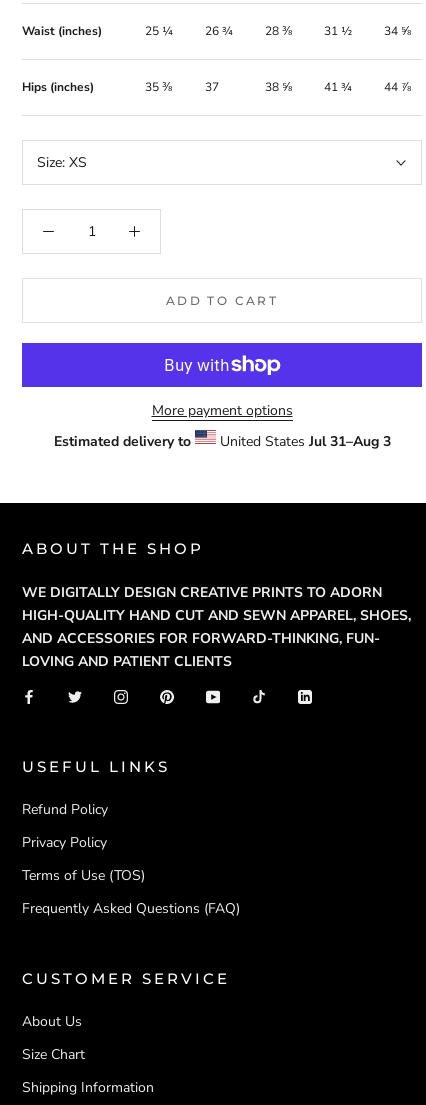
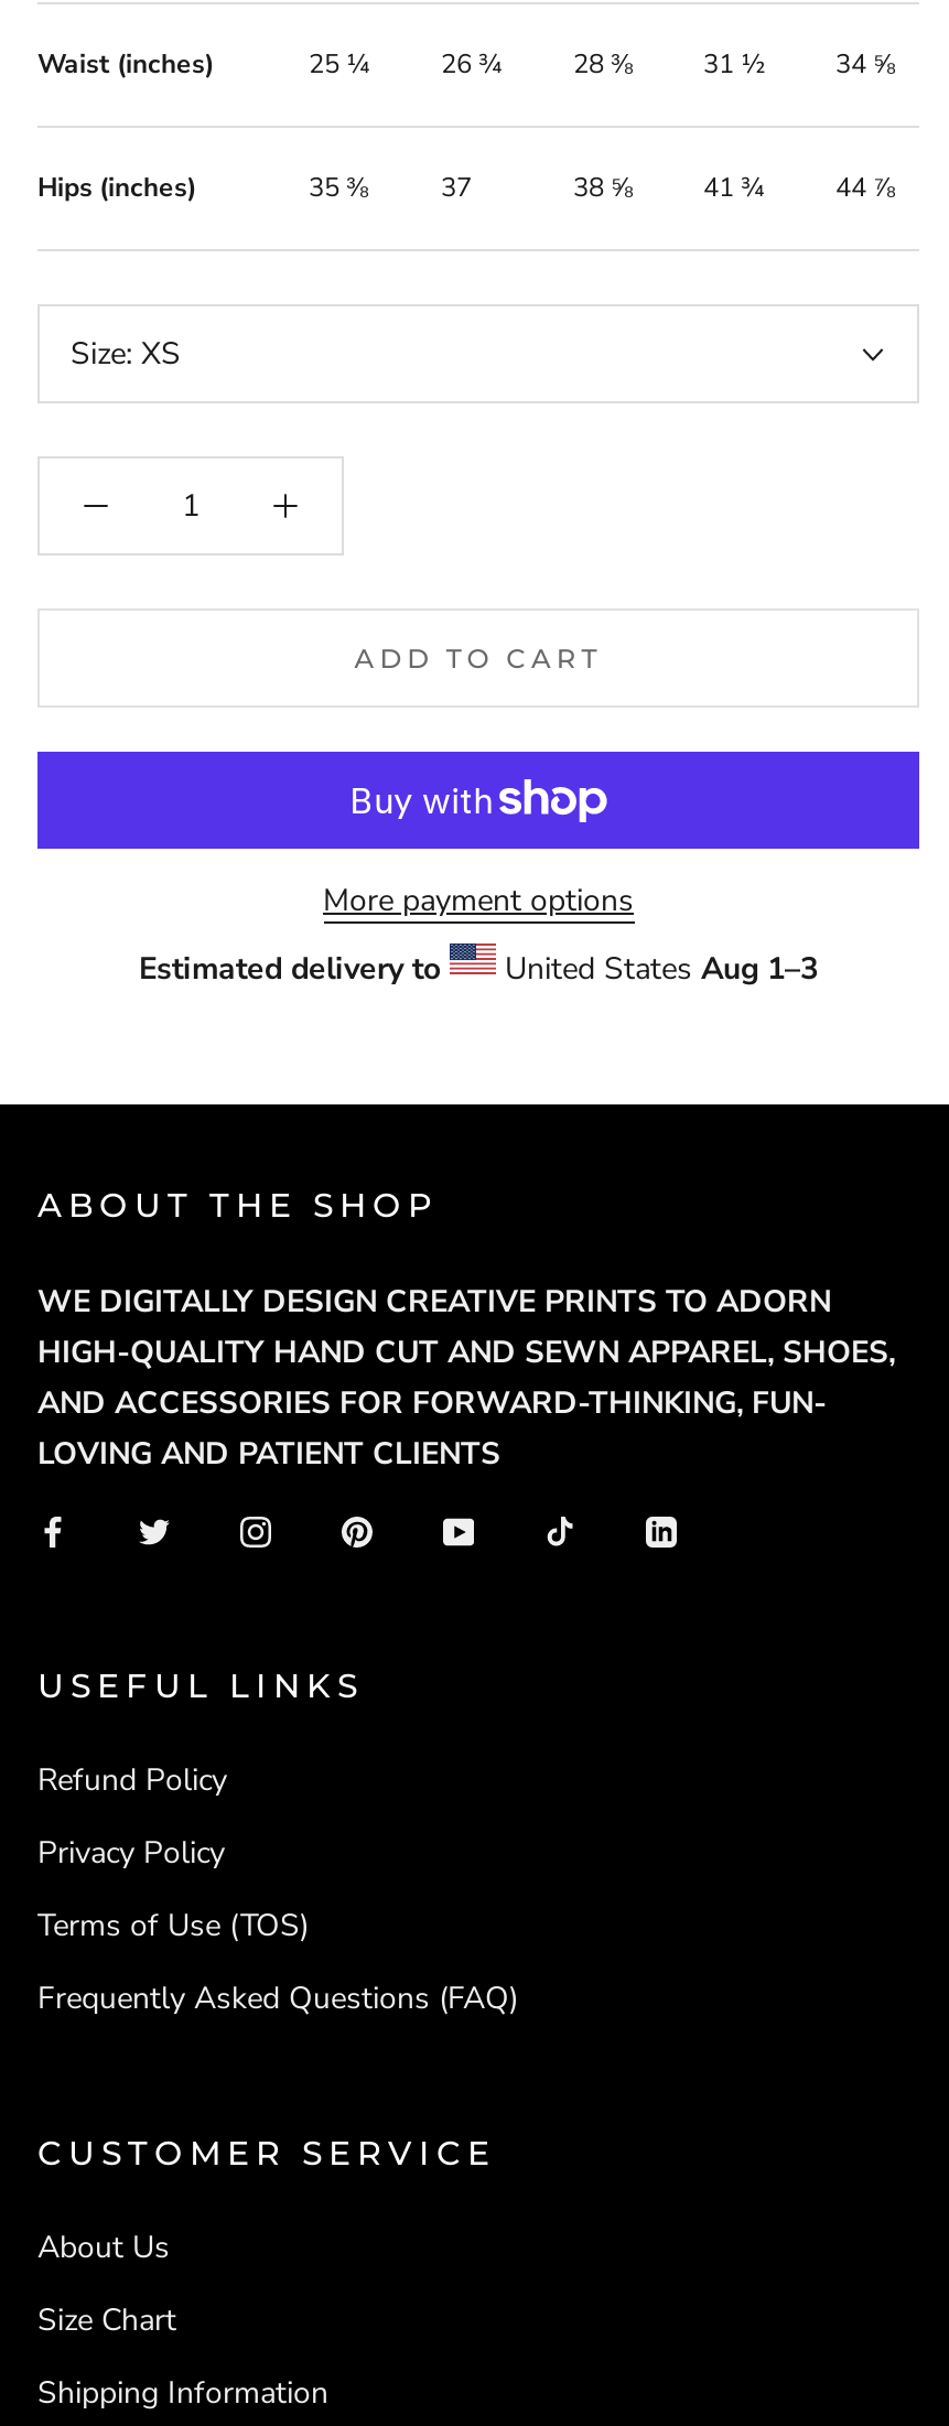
[215,432,390,451] United States Jul 31–Aug 3 -> [496,948,818,990] United States Aug 1–3

